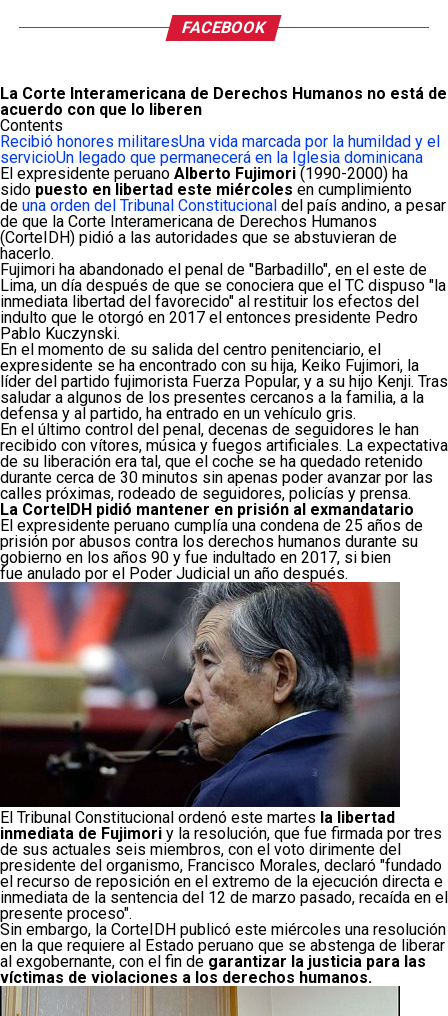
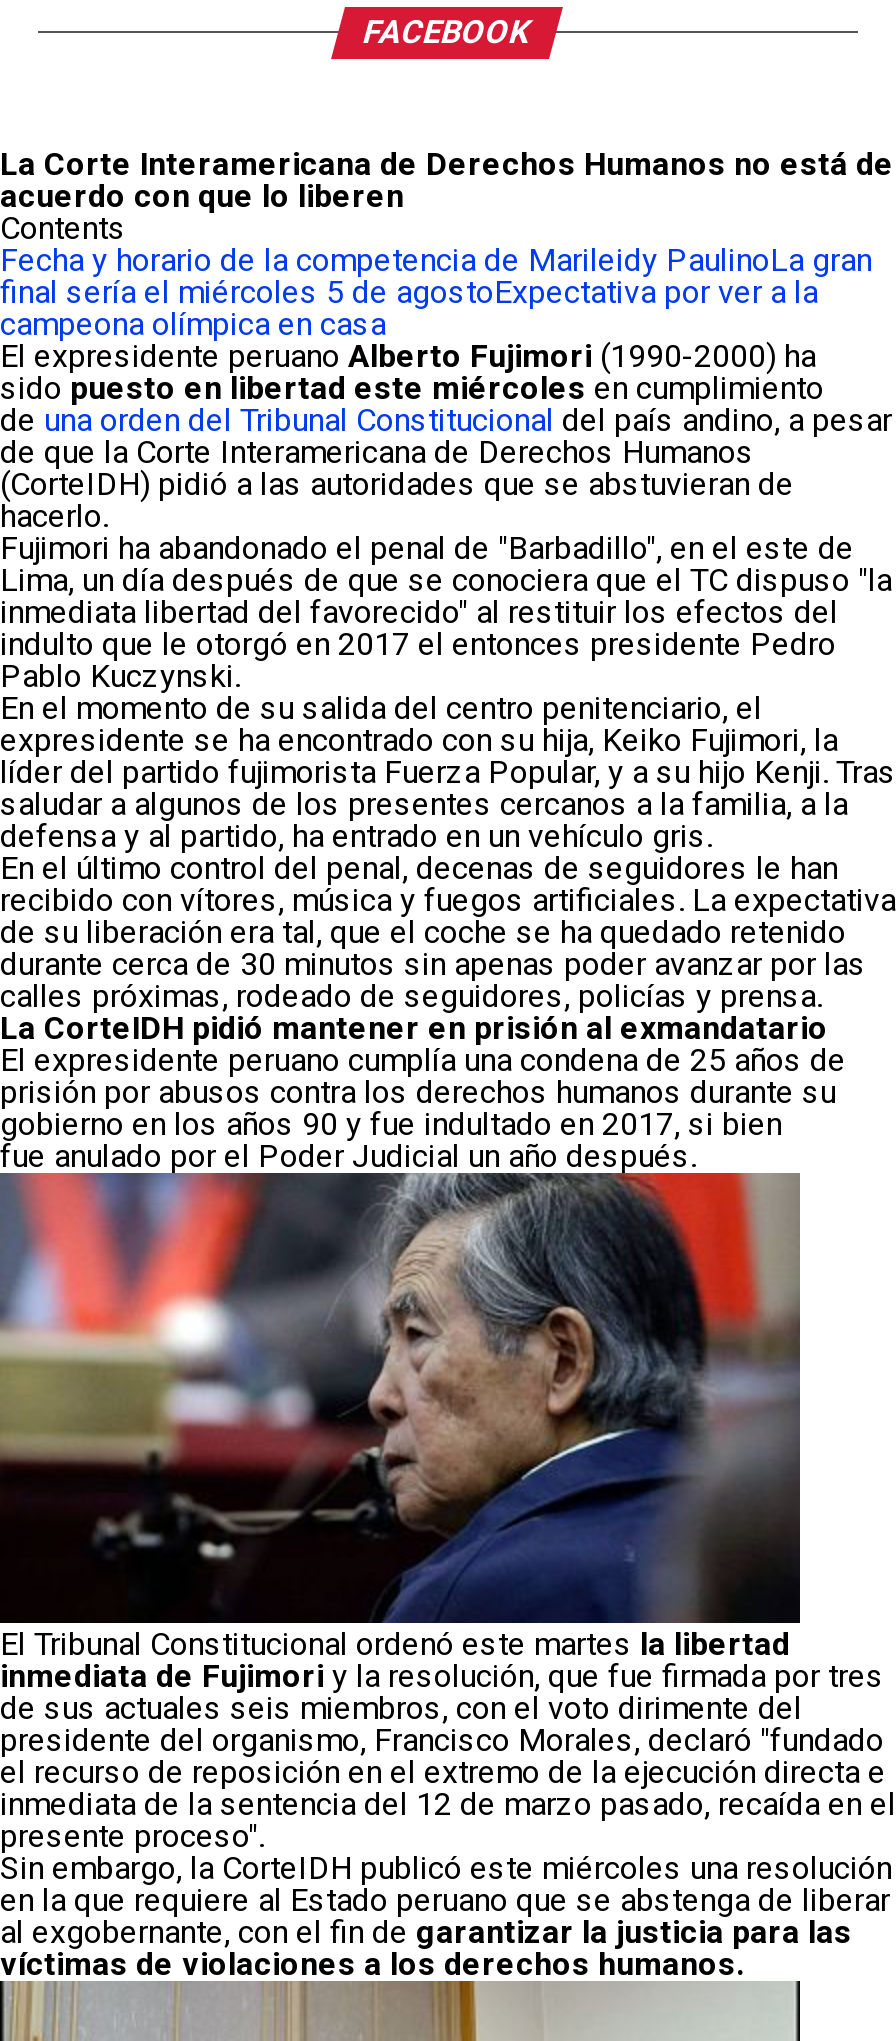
[0,132,440,167] Recibió honores militaresUna vida marcada por la humildad y el | servicioUn legado que permanecerá en la Iglesia dominicana -> [0,242,872,344] Fecha y horario de la competencia de Marileidy PaulinoLa gran | final sería el miércoles 5 de agostoExpectativa por ver a la | campeona olímpica en casa

